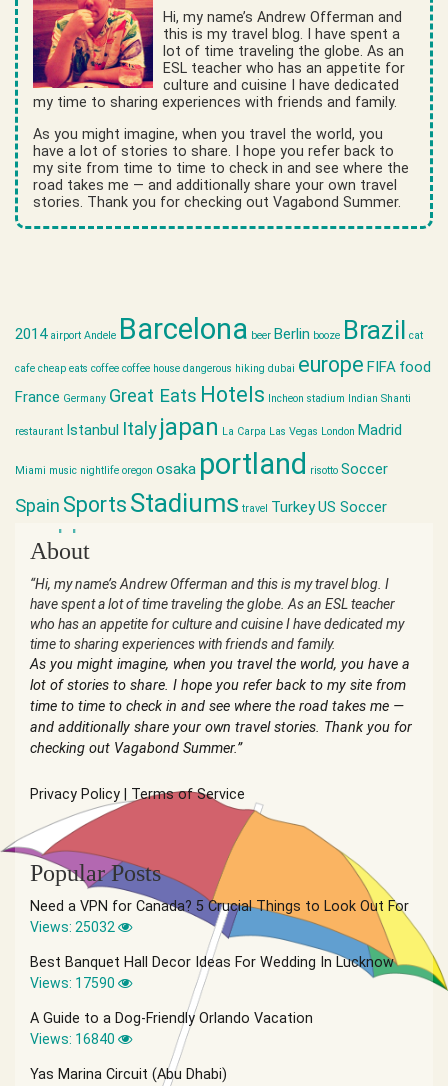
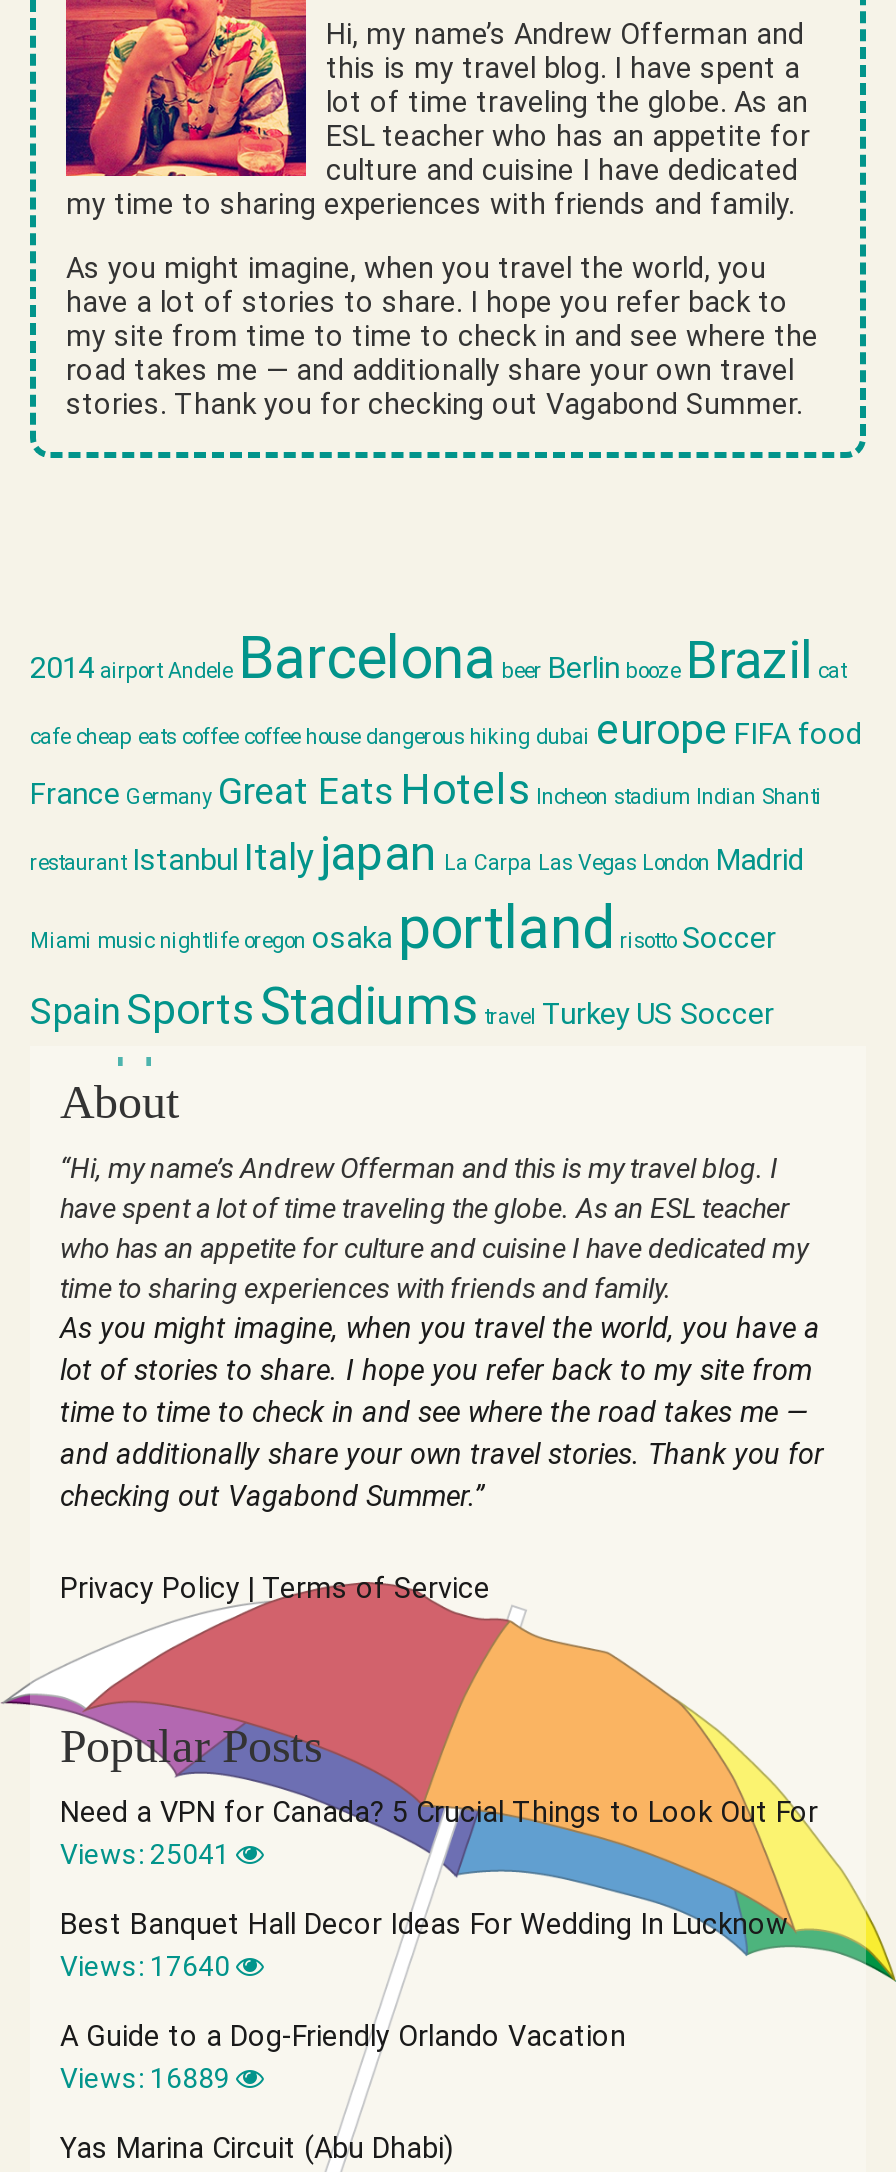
[30,919,118,935] Views: 25032 -> [60,1838,236,1870] Views: 25041
[30,975,118,991] Views: 17590 -> [60,1950,236,1982] Views: 17640
[30,1031,118,1047] Views: 16840 -> [60,2062,236,2094] Views: 16889

